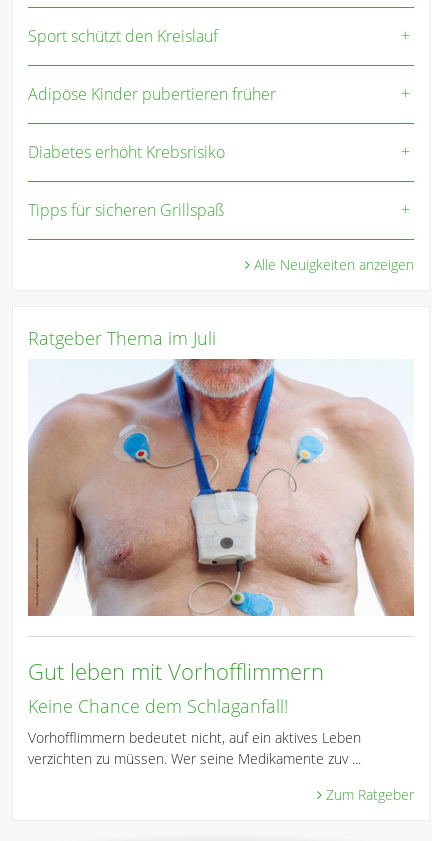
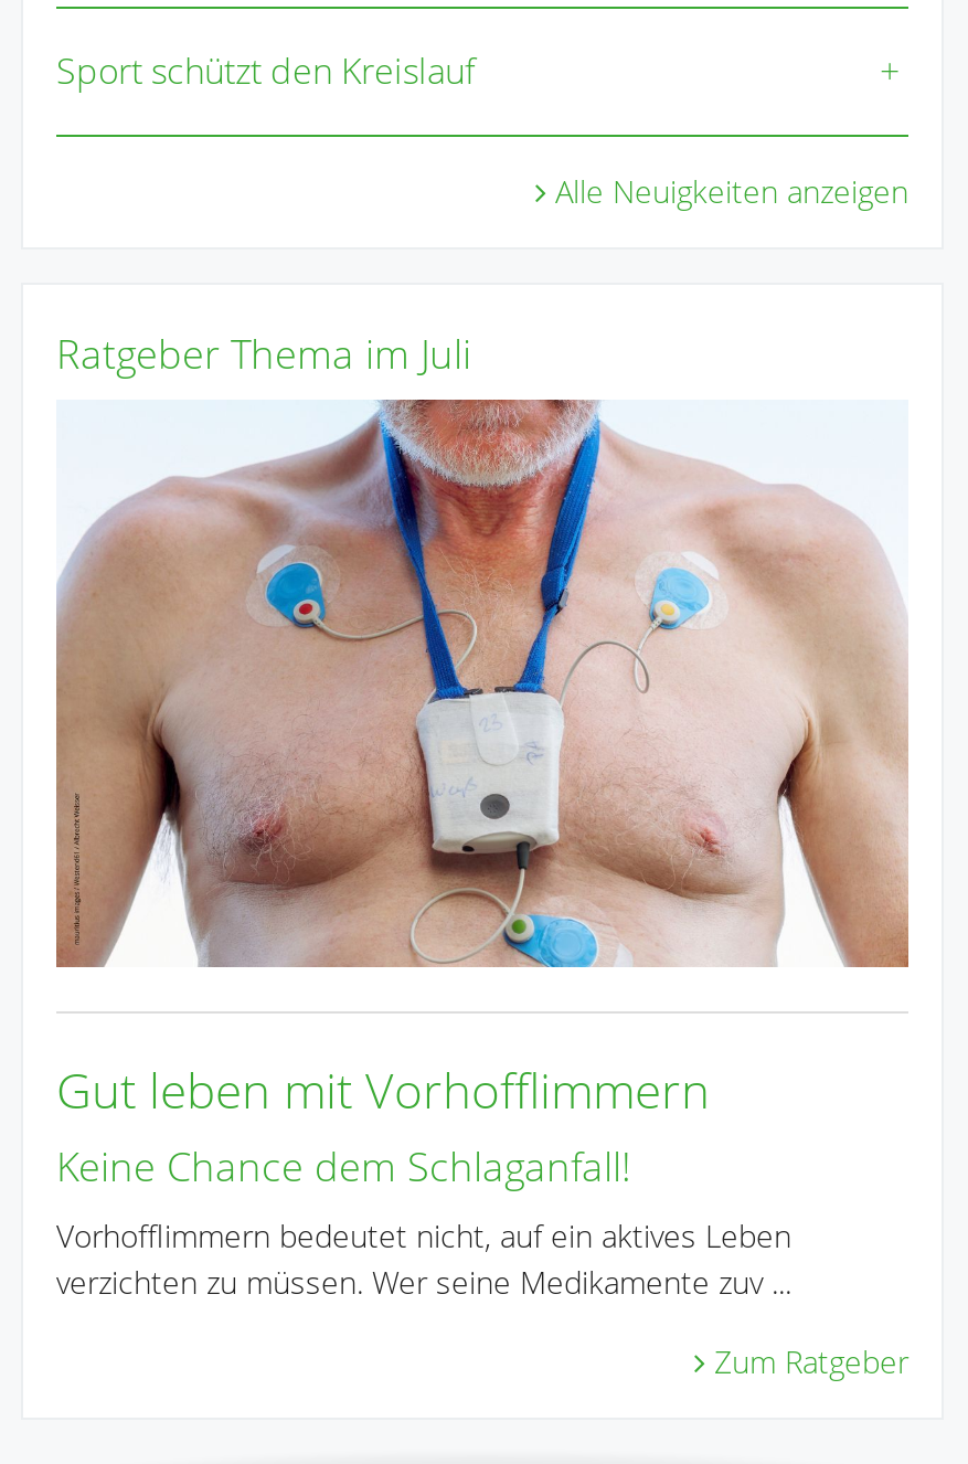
[28,83,276,221] Adipöse Kinder pubertieren früher | Diabetes erhöht Krebsrisiko | Tipps für sicheren Grillspaß -> none

